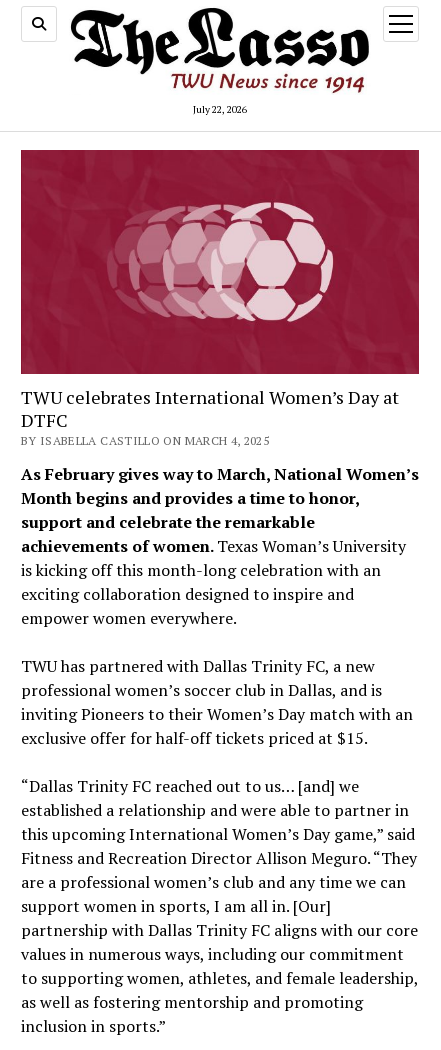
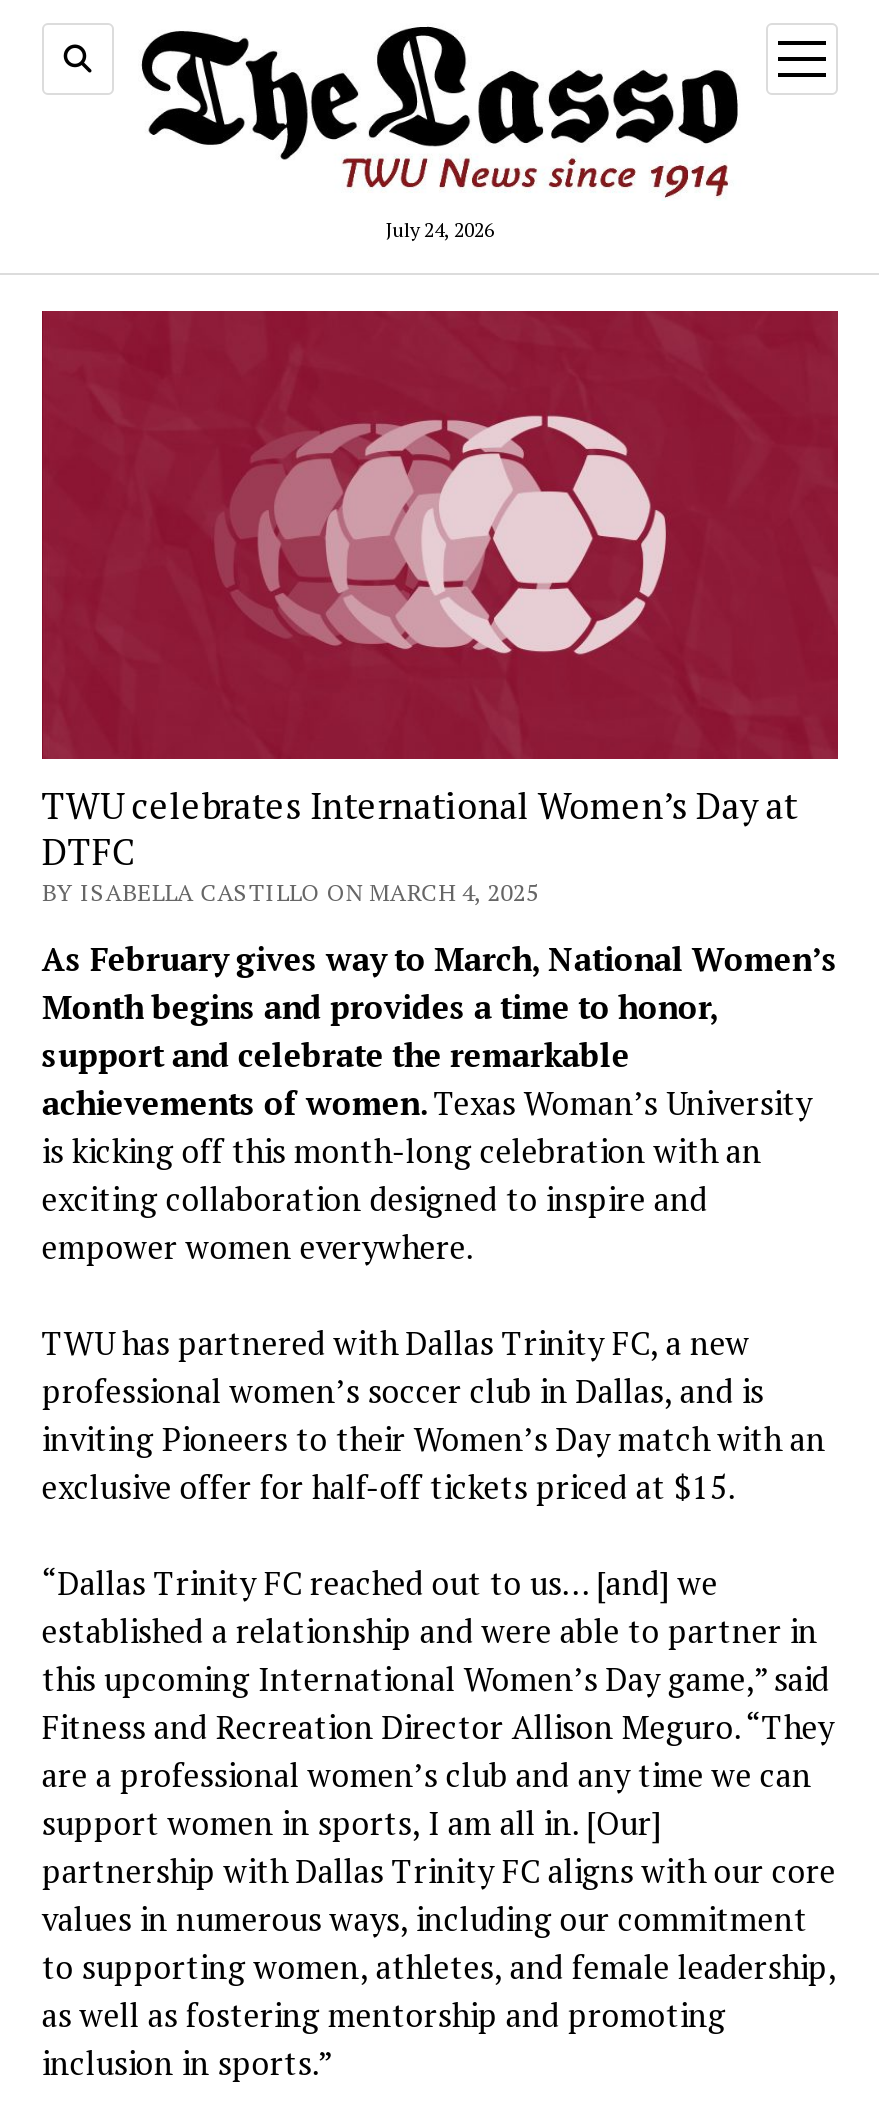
[193,103,247,116] July 22, 2026 -> [386,218,494,244] July 24, 2026

